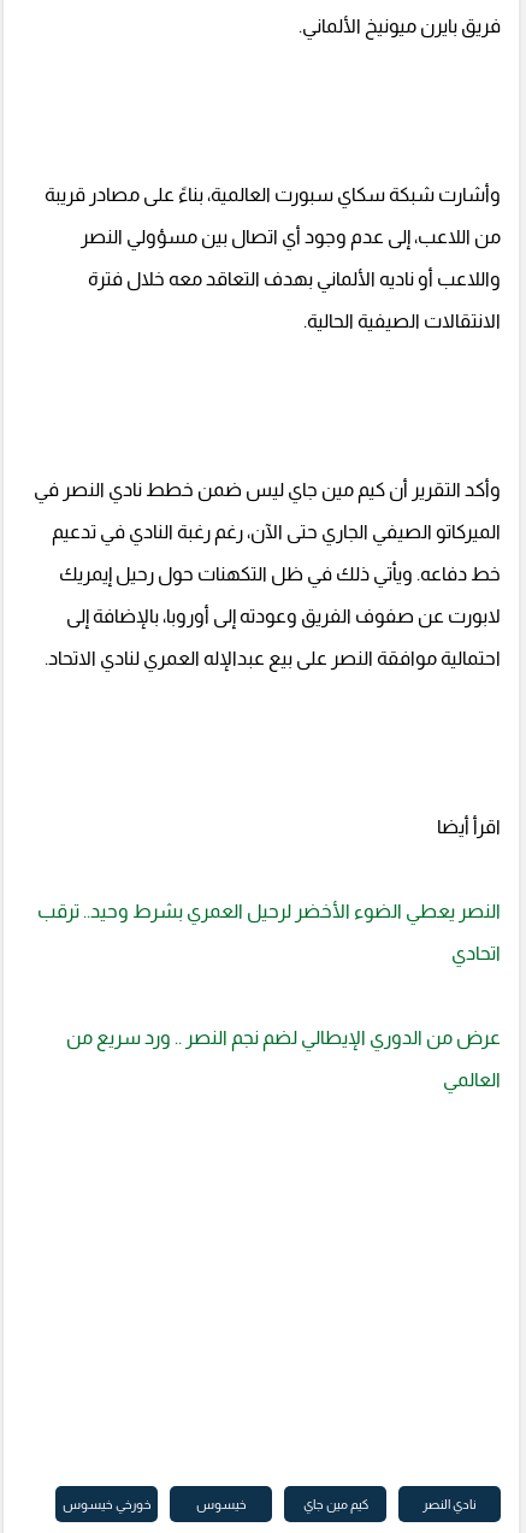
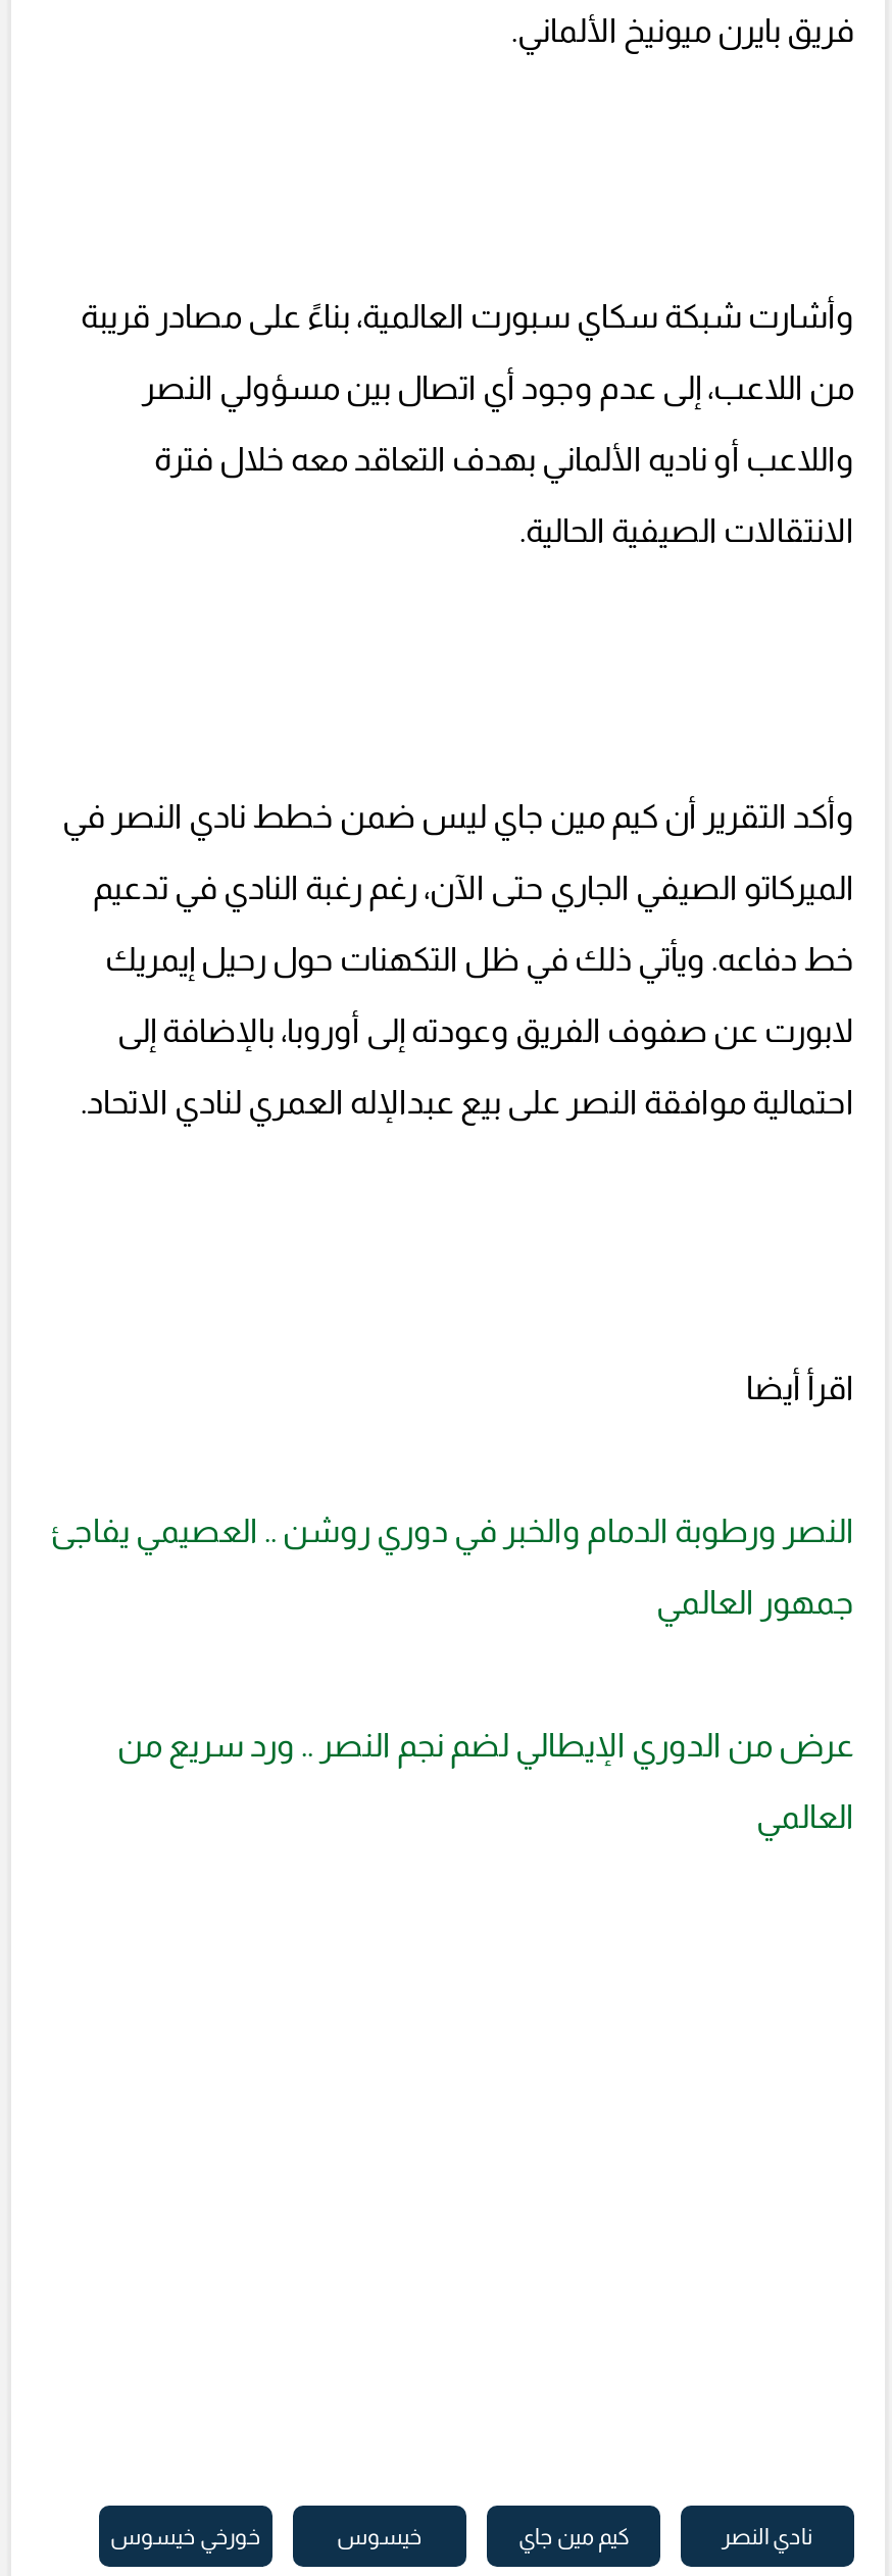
[37,900,501,921] النصر يعطي الضوء الأخضر لرحيل العمري بشرط وحيد.. ترقب -> [50,1513,854,1547] النصر ورطوبة الدمام والخبر في دوري روشن .. العصيمي يفاجئ
[451,942,501,963] اتحادي -> [656,1584,854,1619] جمهور العالمي

